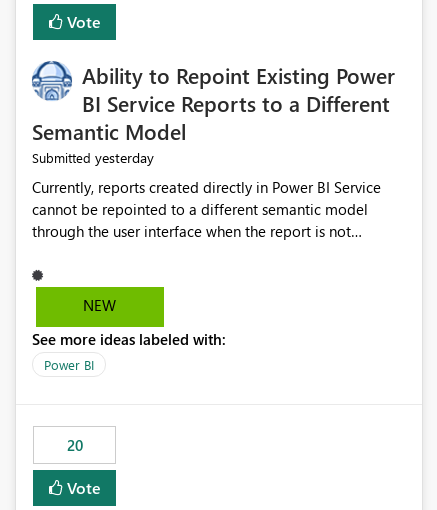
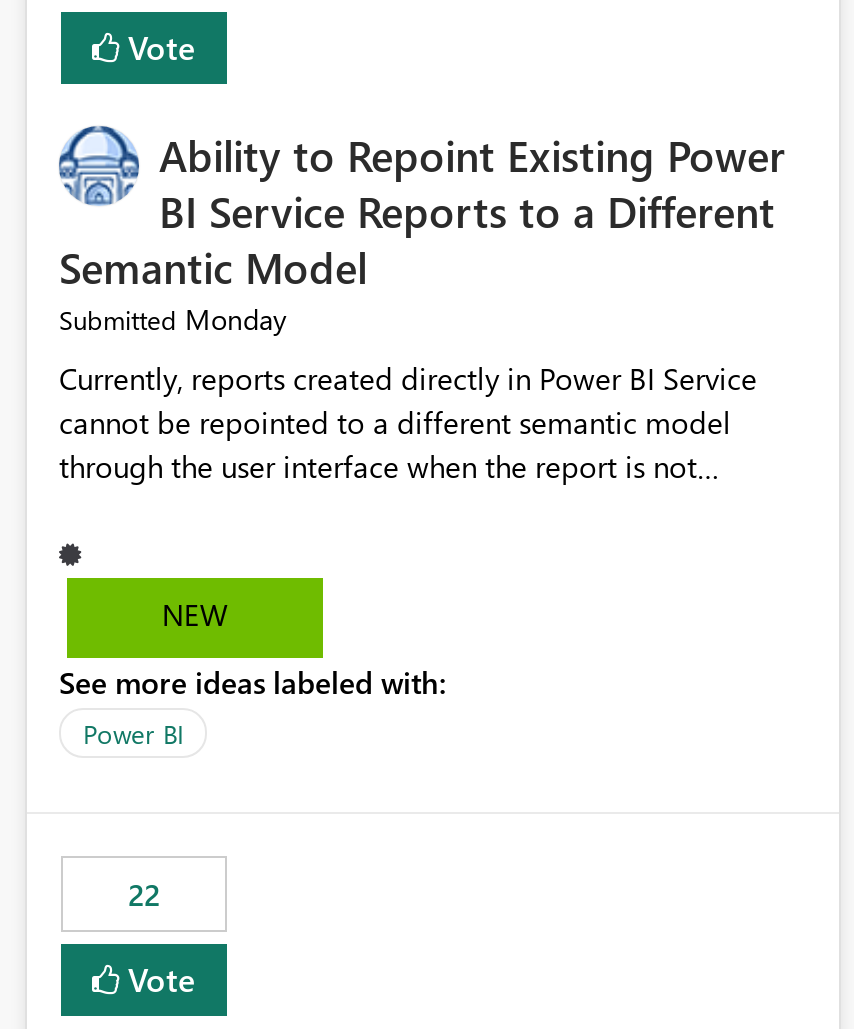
[32,148,154,167] Submitted yesterday -> [59,301,287,339] Submitted Monday
[66,435,82,455] 20 -> [128,875,160,915] 22

